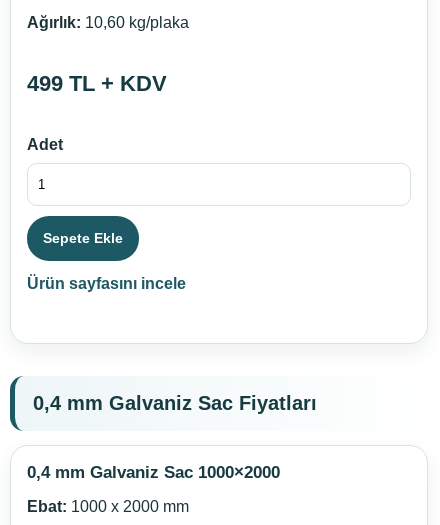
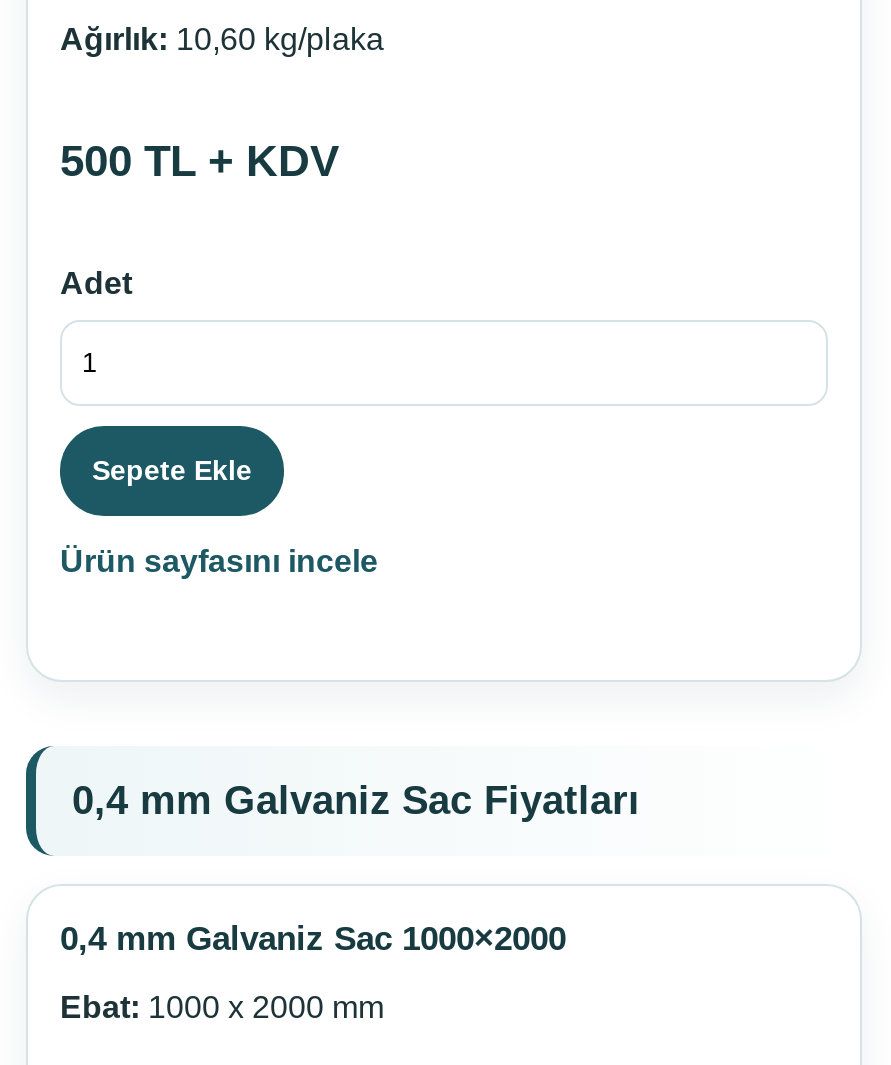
[27,71,167,96] 499 TL + KDV -> [60,135,340,185] 500 TL + KDV

